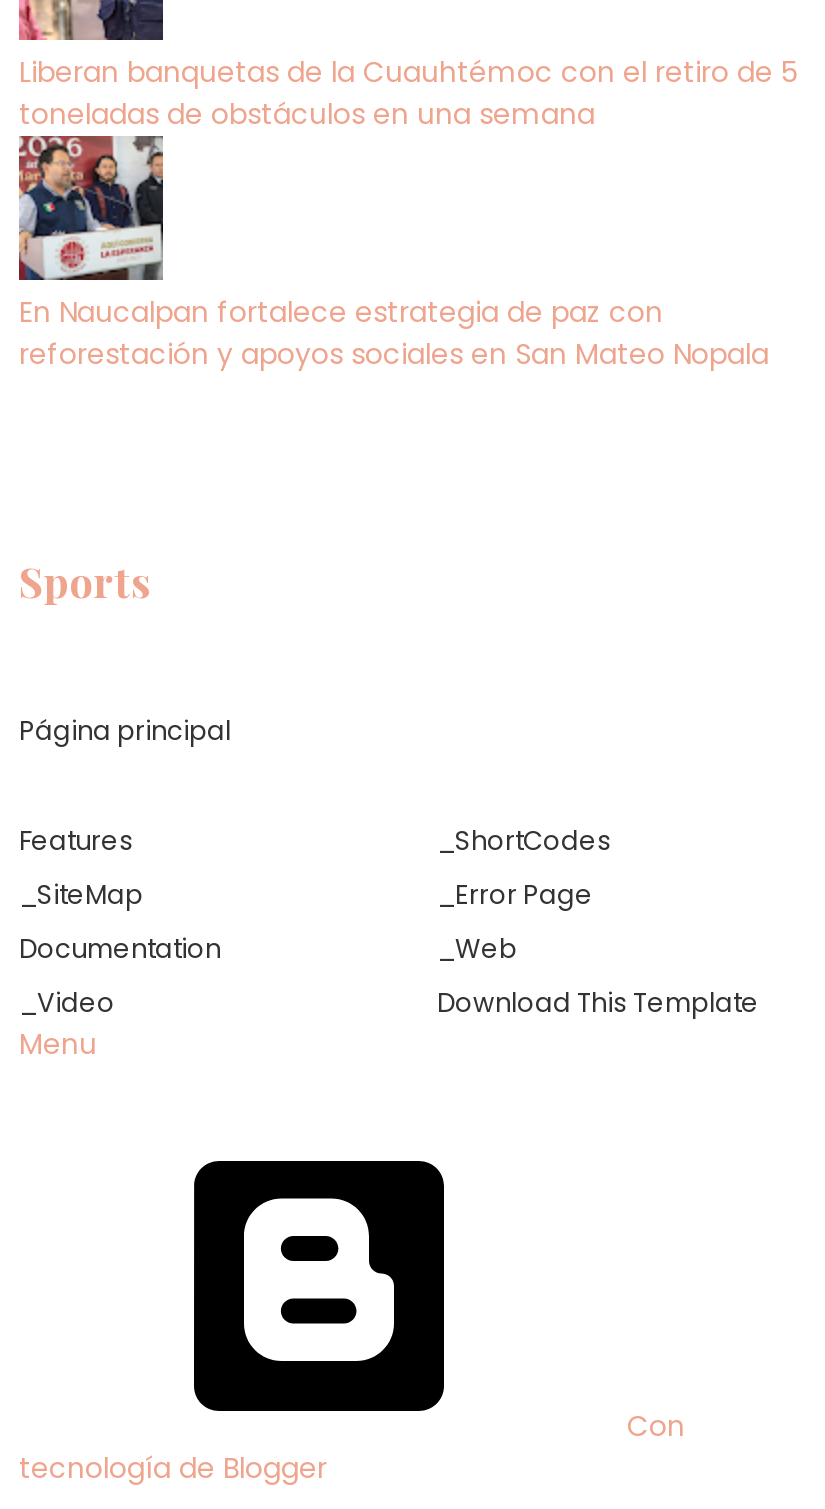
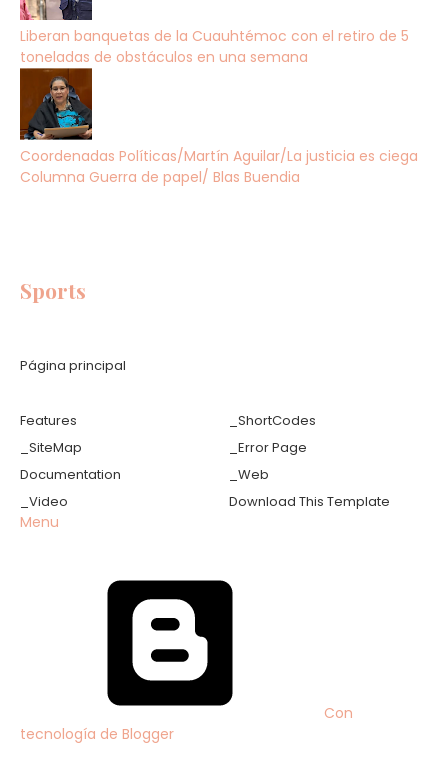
[17,140,769,375] [image] | En Naucalpan fortalece estrategia de paz con | reforestación y apoyos sociales en San Mateo Nopala -> [19,70,418,187] [image] | Coordenadas Políticas/Martín Aguilar/La justicia es ciega | Columna Guerra de papel/ Blas Buendia

